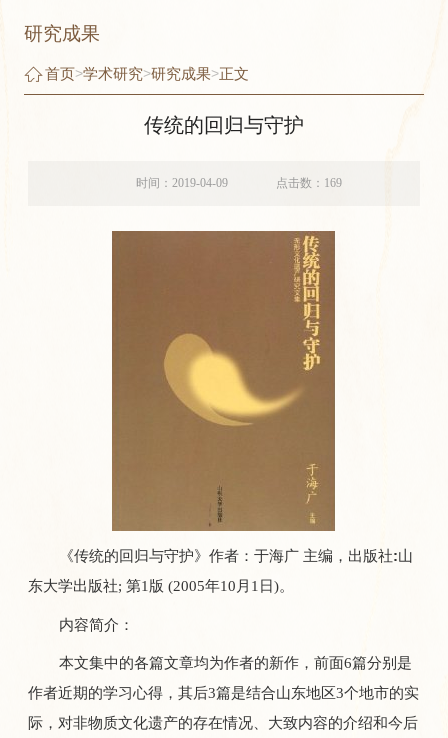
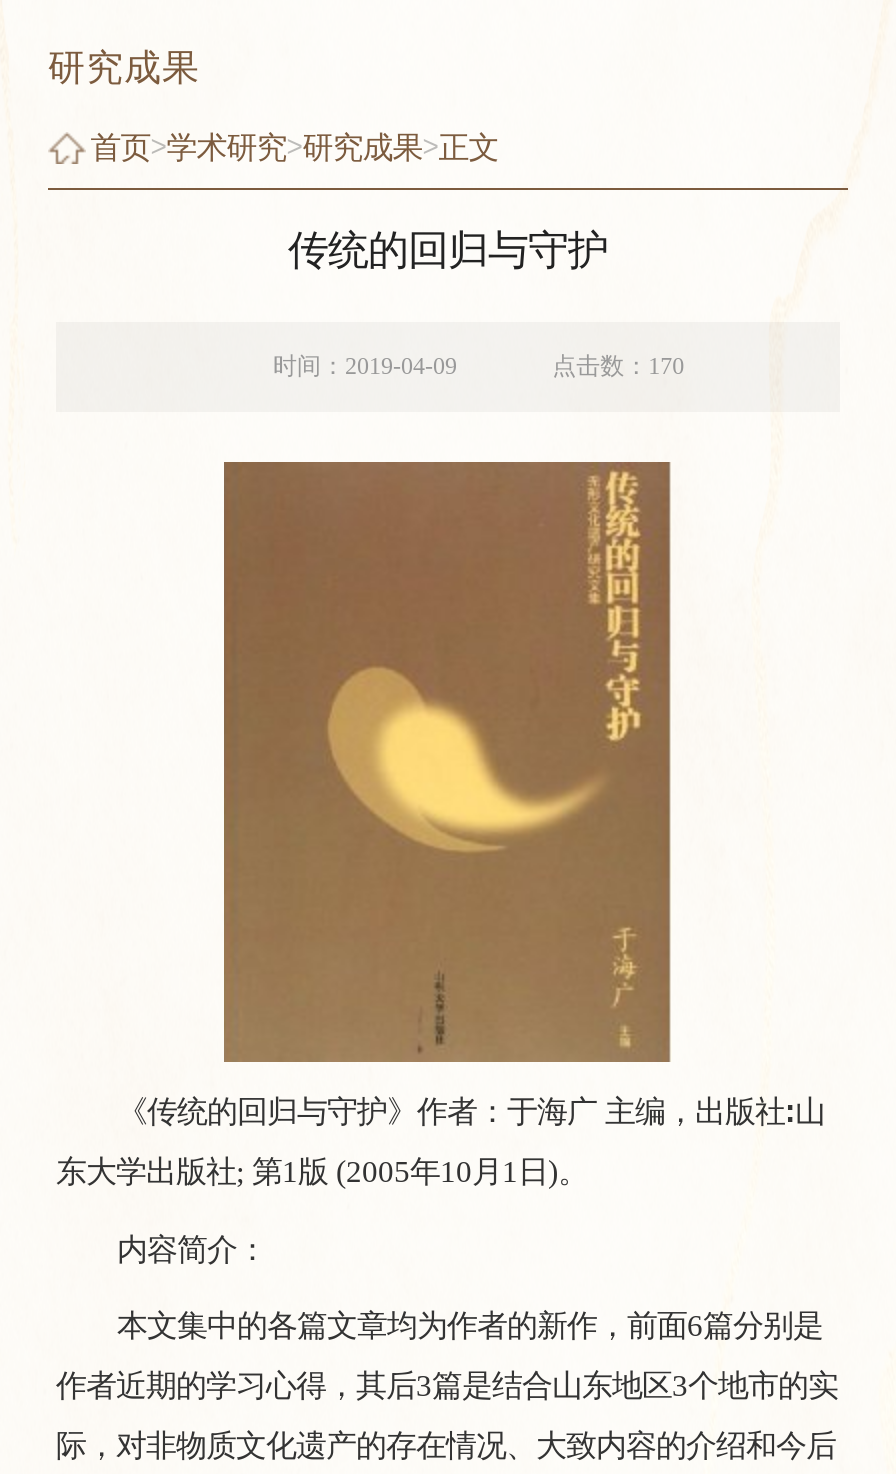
[276,176,342,190] 点击数：169 -> [552,352,684,380] 点击数：170

